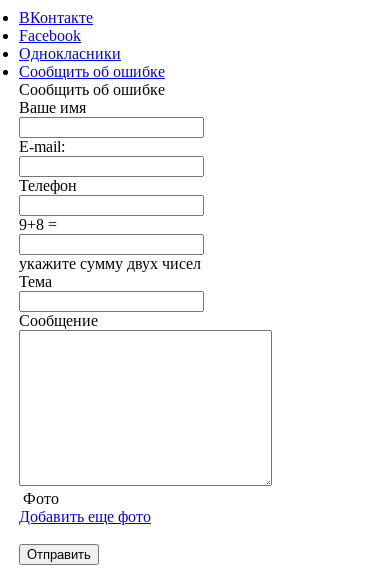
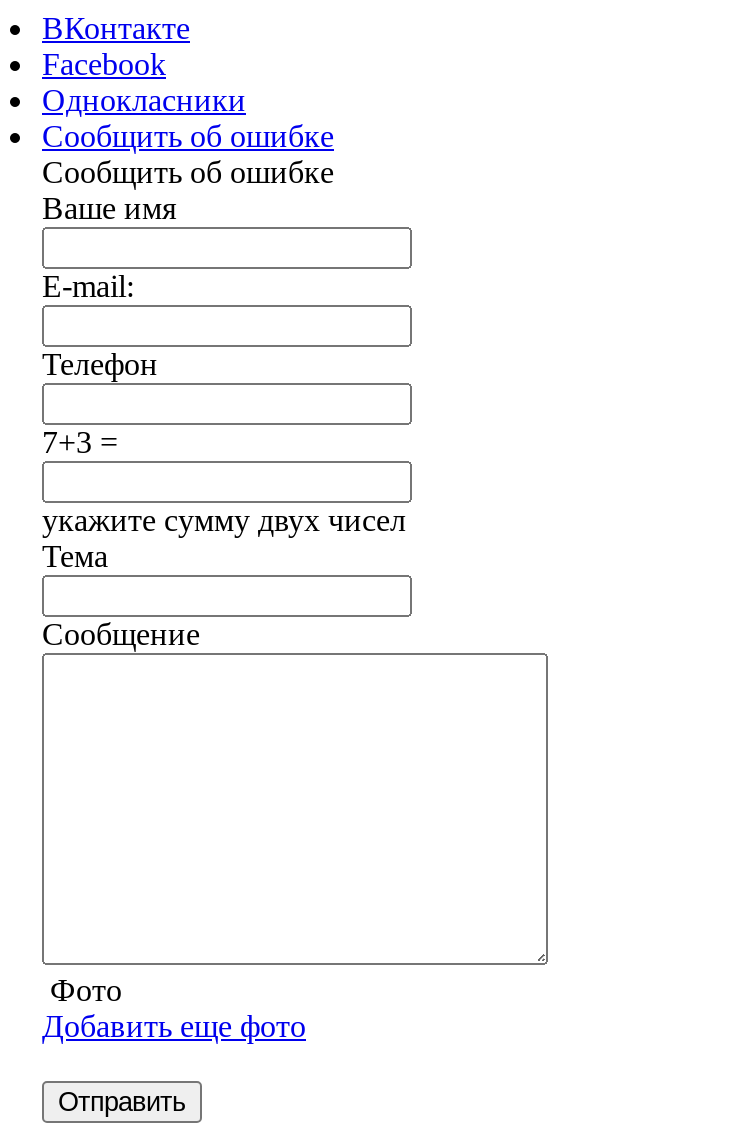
[19,216,57,233] 9+8 = -> [42,425,118,459] 7+3 =

